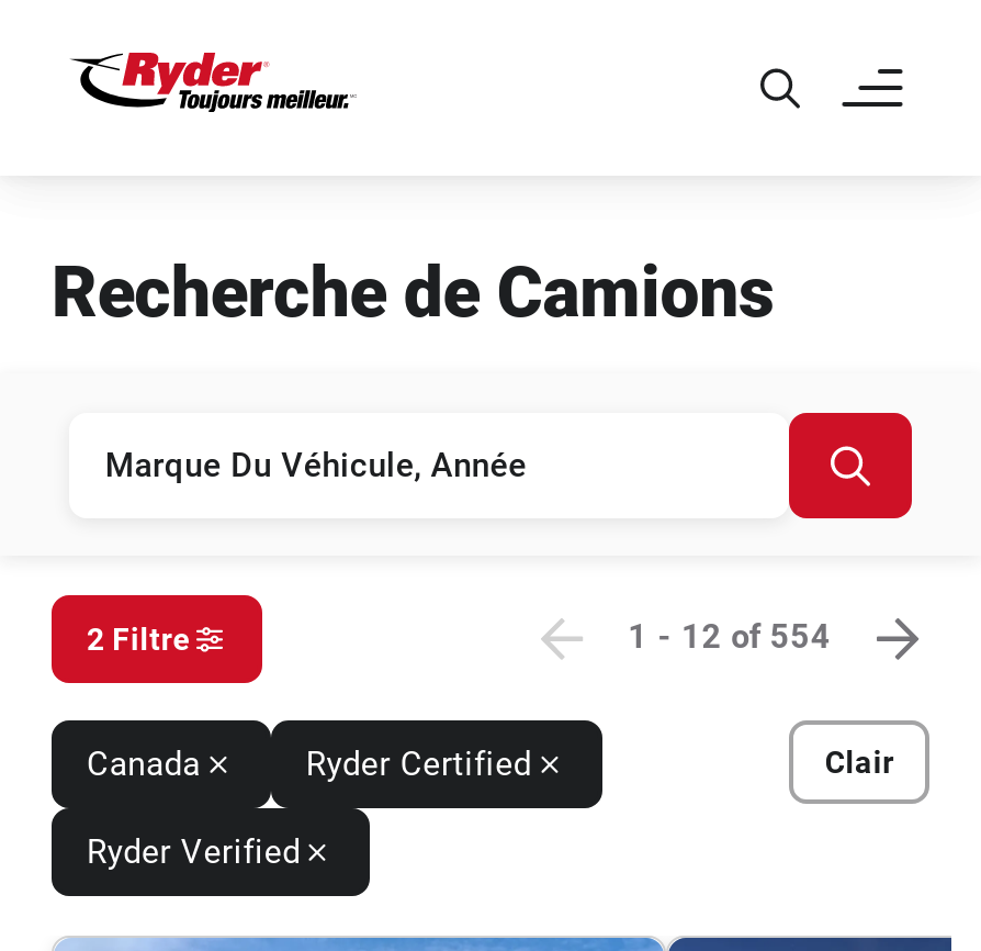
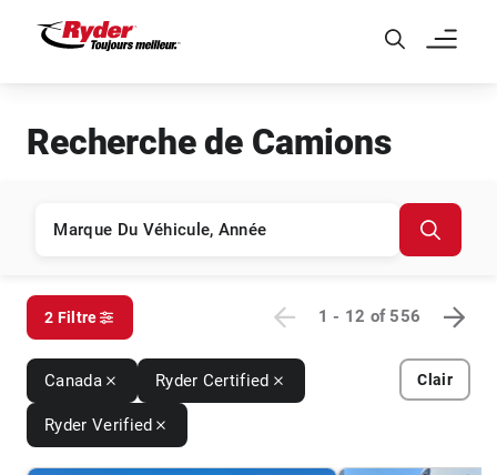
[628,618,831,657] 1 - 12 of 554 -> [318,307,421,327] 1 - 12 of 556

